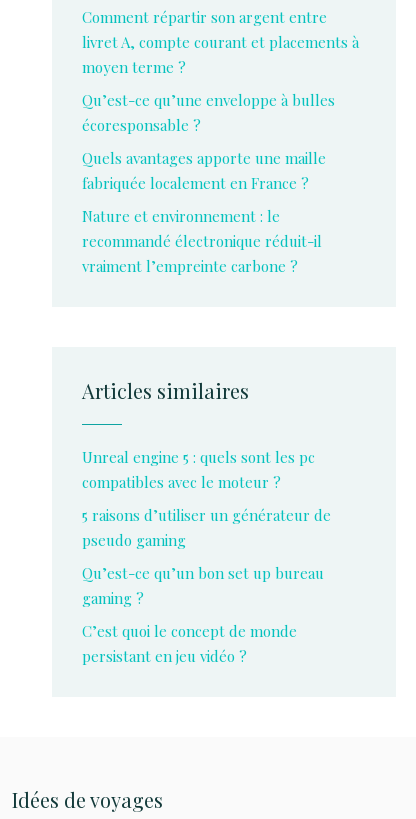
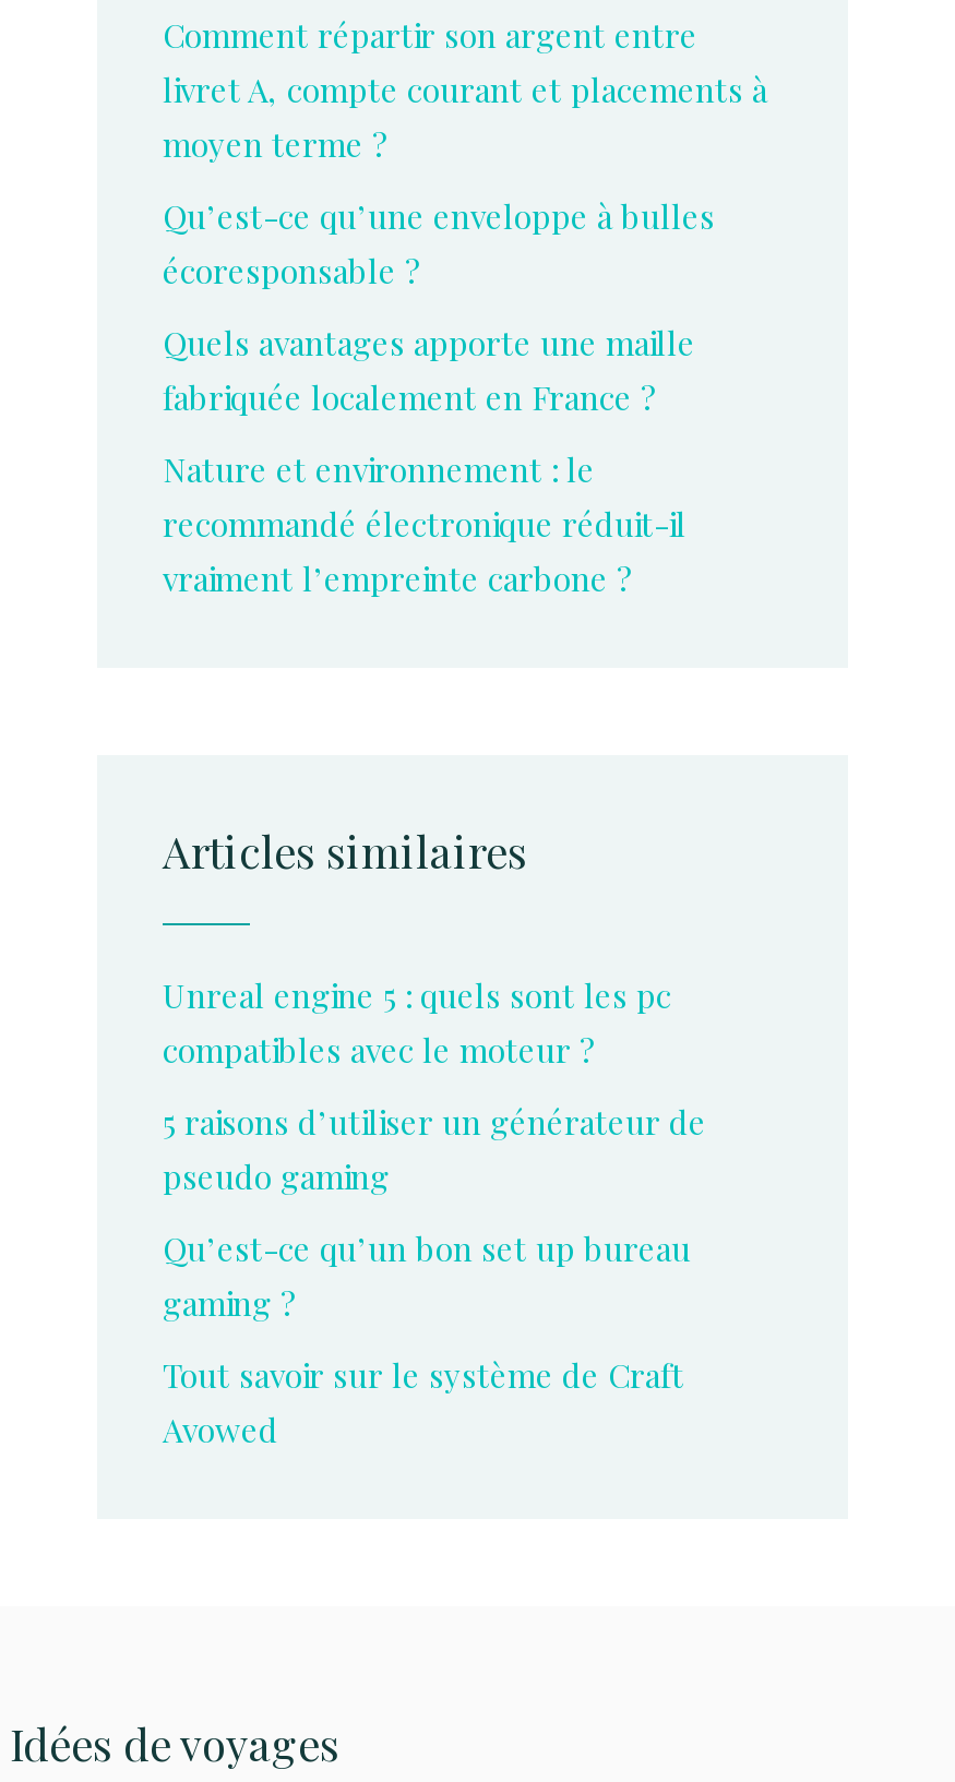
[82,621,297,666] C’est quoi le concept de monde | persistant en jeu vidéo ? -> [163,1353,684,1451] Tout savoir sur le système de Craft | Avowed

